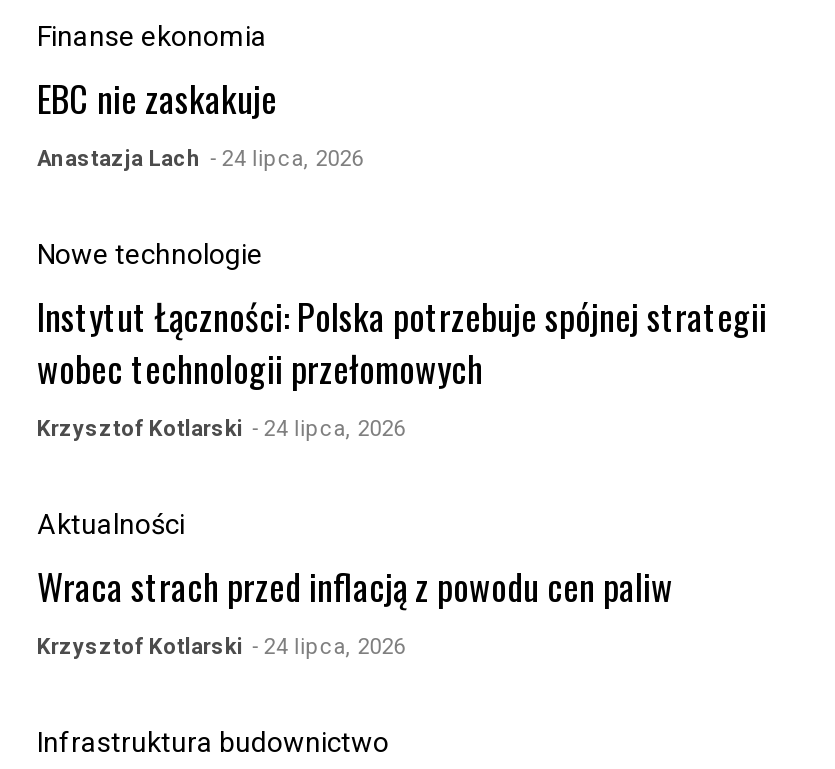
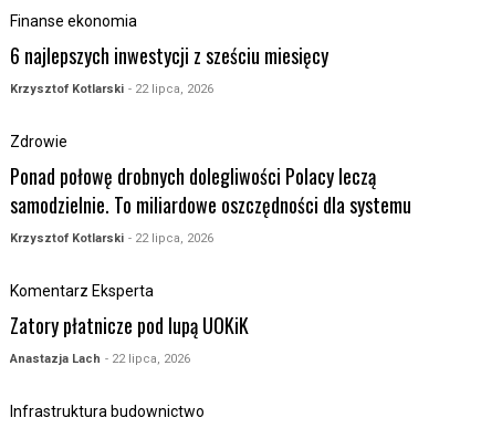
[37,72,364,172] EBC nie zaskakuje | Anastazja Lach - 24 lipca, 2026 -> [10,40,328,96] 6 najlepszych inwestycji z sześciu miesięcy | Krzysztof Kotlarski - 22 lipca, 2026
[37,238,767,442] Nowe technologie | Instytut Łączności: Polska potrzebuje spójnej strategii | wobec technologii przełomowych | Krzysztof Kotlarski - 24 lipca, 2026 -> [10,132,411,245] Zdrowie | Ponad połowę drobnych dolegliwości Polacy leczą | samodzielnie. To miliardowe oszczędności dla systemu | Krzysztof Kotlarski - 22 lipca, 2026
[37,508,673,660] Aktualności | Wraca strach przed inflacją z powodu cen paliw | Krzysztof Kotlarski - 24 lipca, 2026 -> [10,281,249,366] Komentarz Eksperta | Zatory płatnicze pod lupą UOKiK | Anastazja Lach - 22 lipca, 2026

